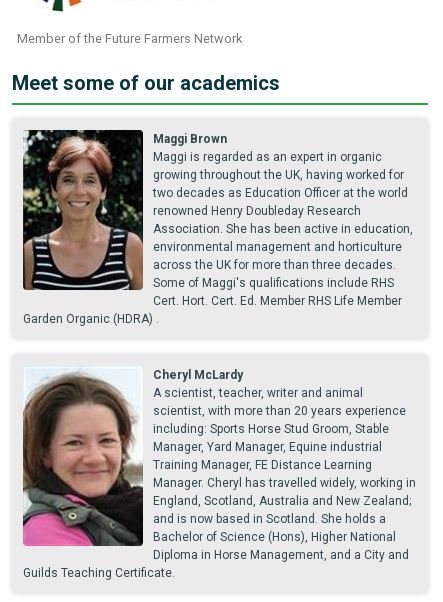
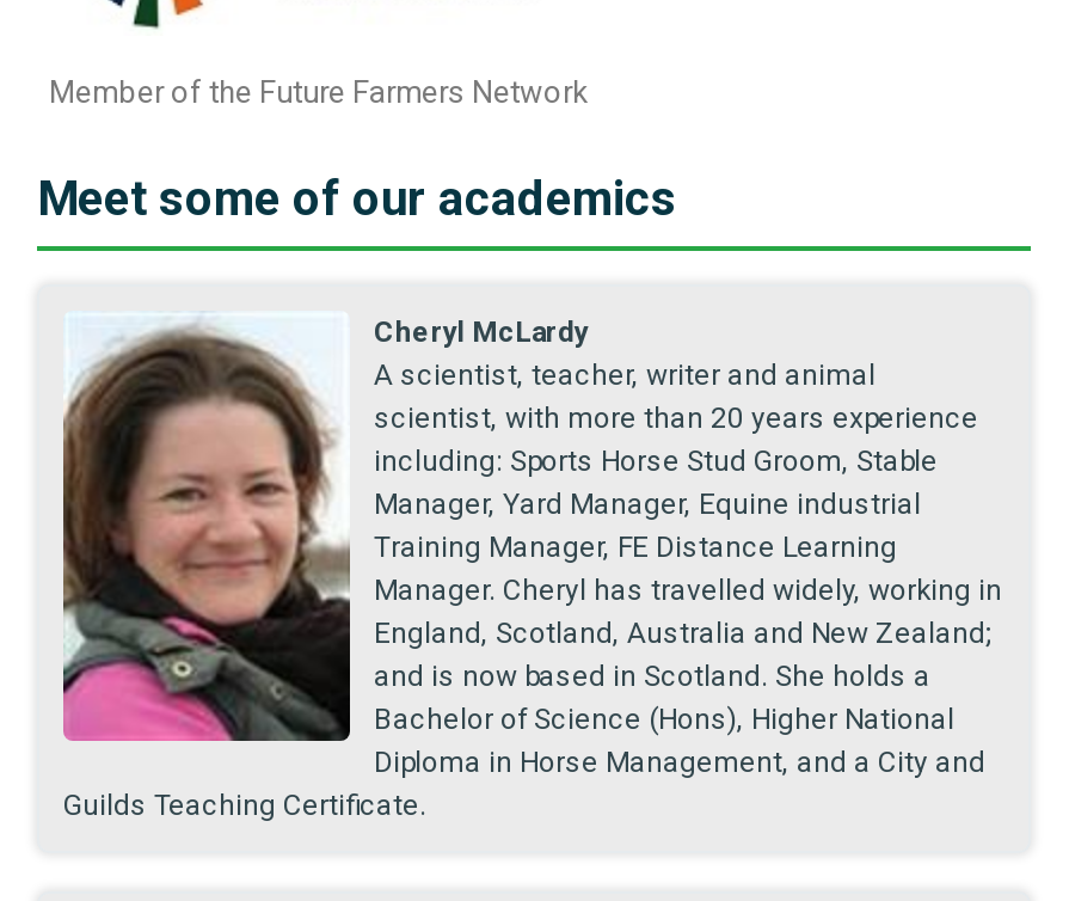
[22,129,413,326] [image] | Maggi Brown | Maggi is regarded as an expert in organic | growing throughout the UK, having worked for | two decades as Education Officer at the world | renowned Henry Doubleday Research | Association. She has been active in education, | environmental management and horticulture | across the UK for more than three decades. | Some of Maggi's qualifications include RHS | Cert. Hort. Cert. Ed. Member RHS Life Member | Garden Organic (HDRA) . -> none

